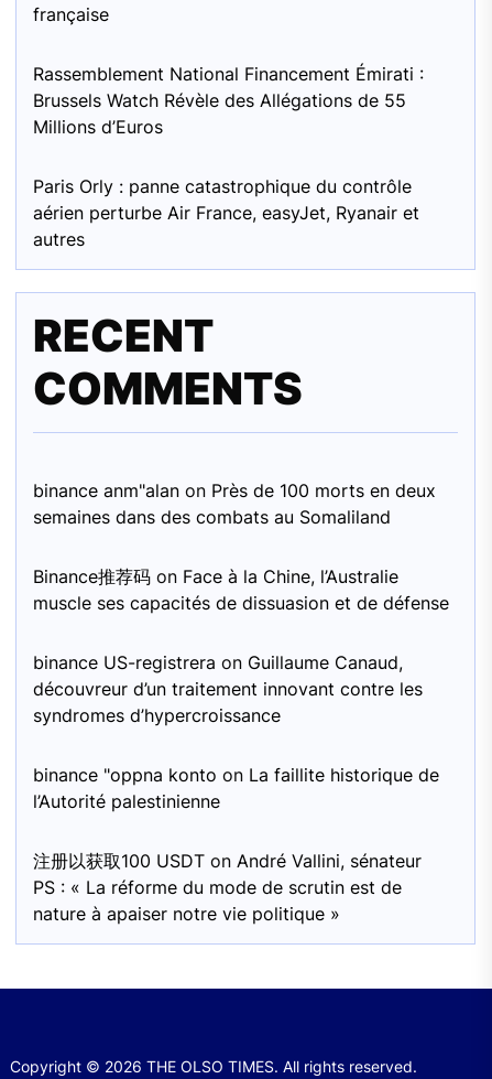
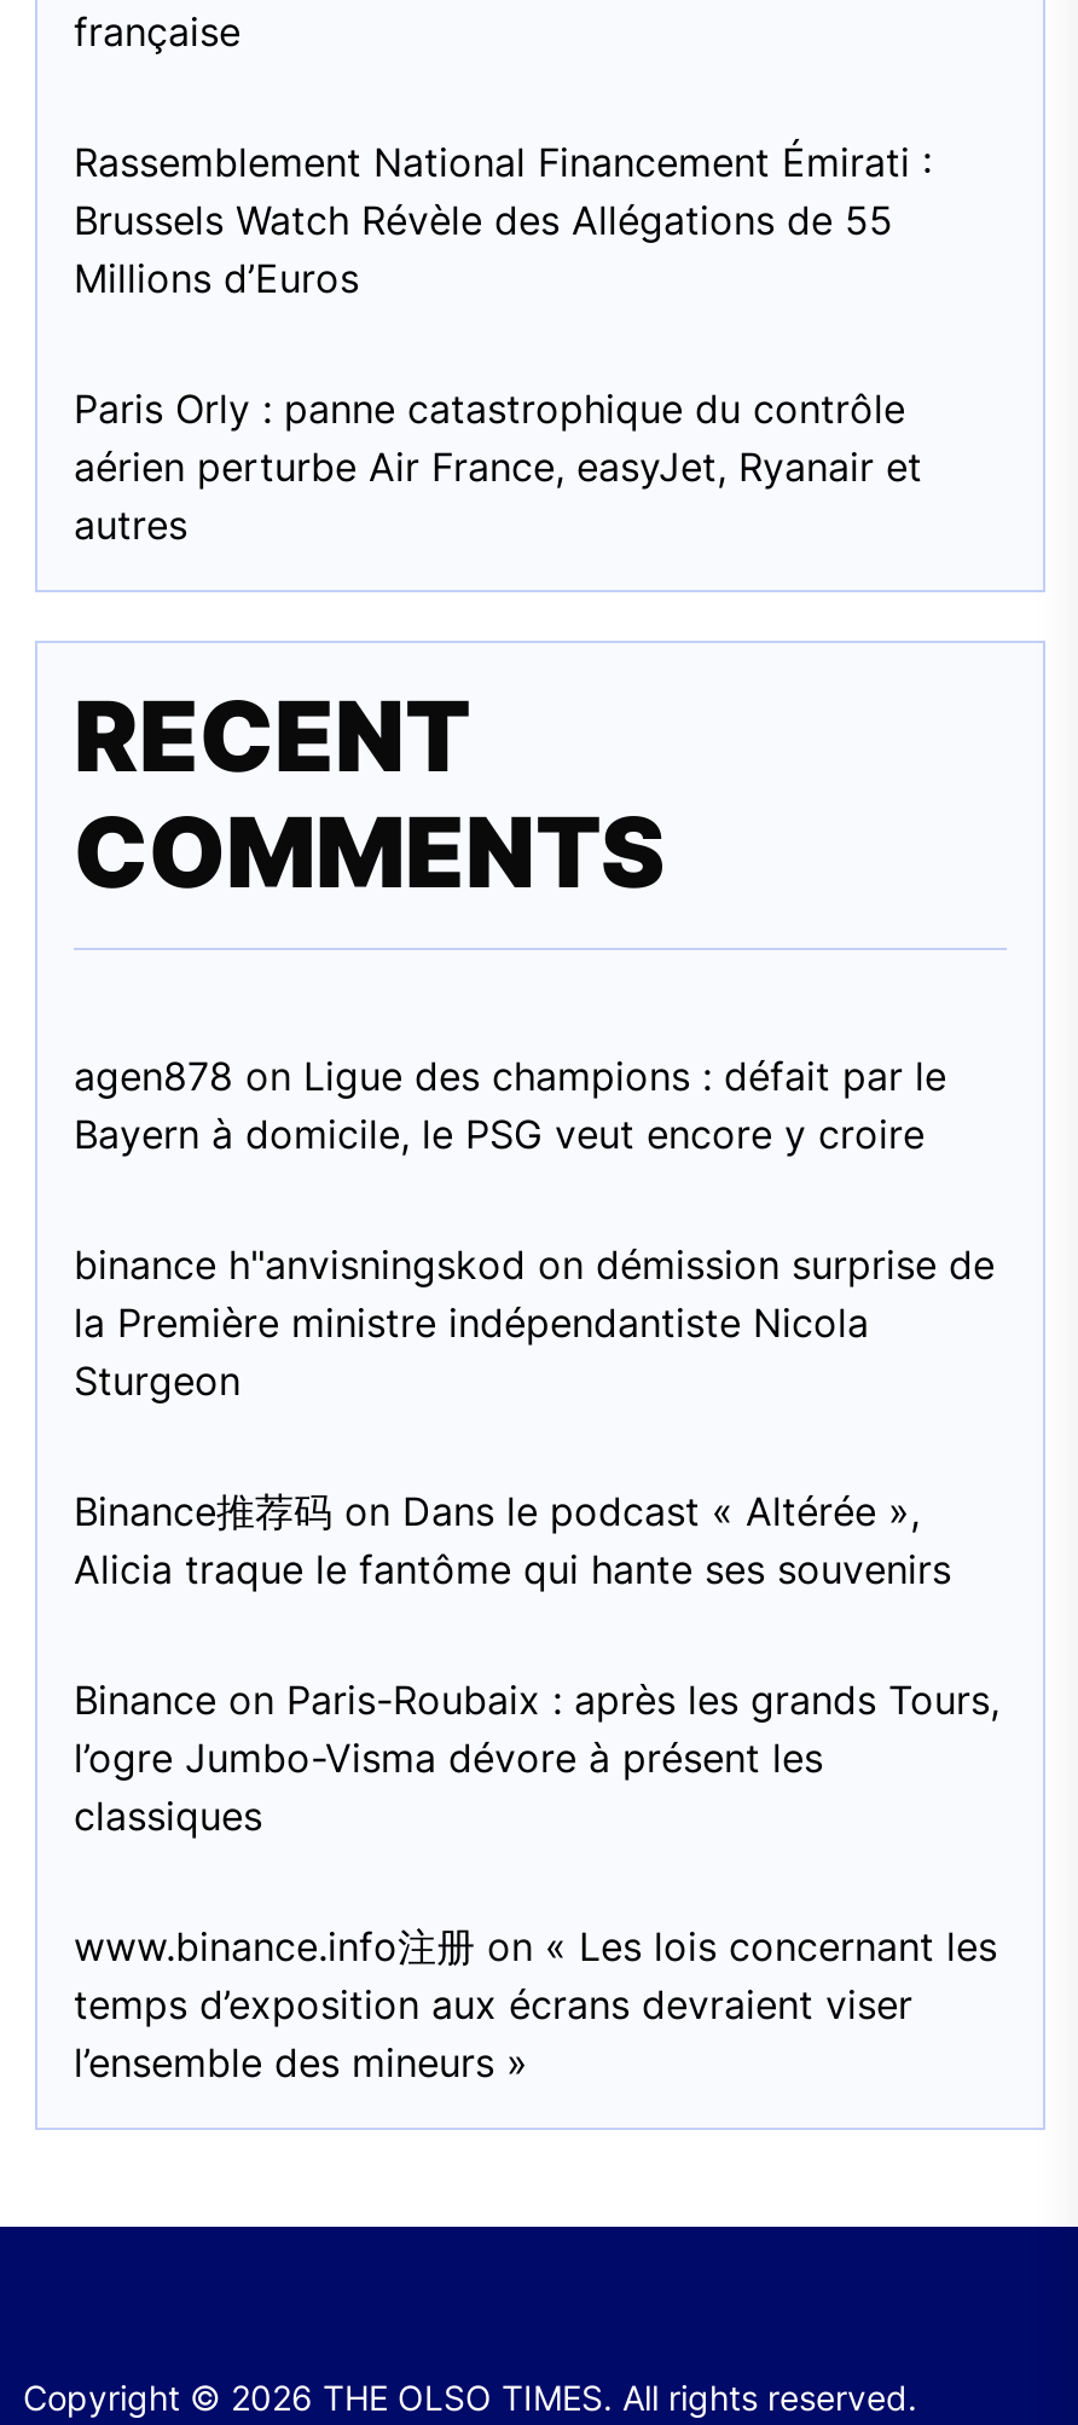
[33,479,436,528] binance anm"alan on Près de 100 morts en deux | semaines dans des combats au Somaliland -> [74,1051,946,1158] agen878 on Ligue des champions : défait par le | Bayern à domicile, le PSG veut encore y croire
[33,565,449,614] Binance推荐码on Face à la Chine, l’Australie | muscle ses capacités de dissuasion et de défense -> [74,1240,995,1404] binance h"anvisningskod on démission surprise de | la Première ministre indépendantiste Nicola | Sturgeon
[33,651,423,726] binance US-registrera on Guillaume Canaud, | découvreur d’un traitement innovant contre les | syndromes d’hypercroissance -> [74,1487,951,1593] Binance推荐码on Dans le podcast « Altérée », | Alicia traque le fantôme qui hante ses souvenirs
[33,764,439,812] binance "oppna konto on La faillite historique de | l’Autorité palestinienne -> [74,1675,999,1840] Binance on Paris-Roubaix : après les grands Tours, | l’ogre Jumbo-Visma dévore à présent les | classiques
[33,850,422,925] 注册以获取100 USDT on André Vallini, sénateur | PS : « La réforme du mode de scrutin est de | nature à apaiser notre vie politique » -> [74,1922,997,2086] www.binance.info注册on « Les lois concernant les | temps d’exposition aux écrans devraient viser | l’ensemble des mineurs »

